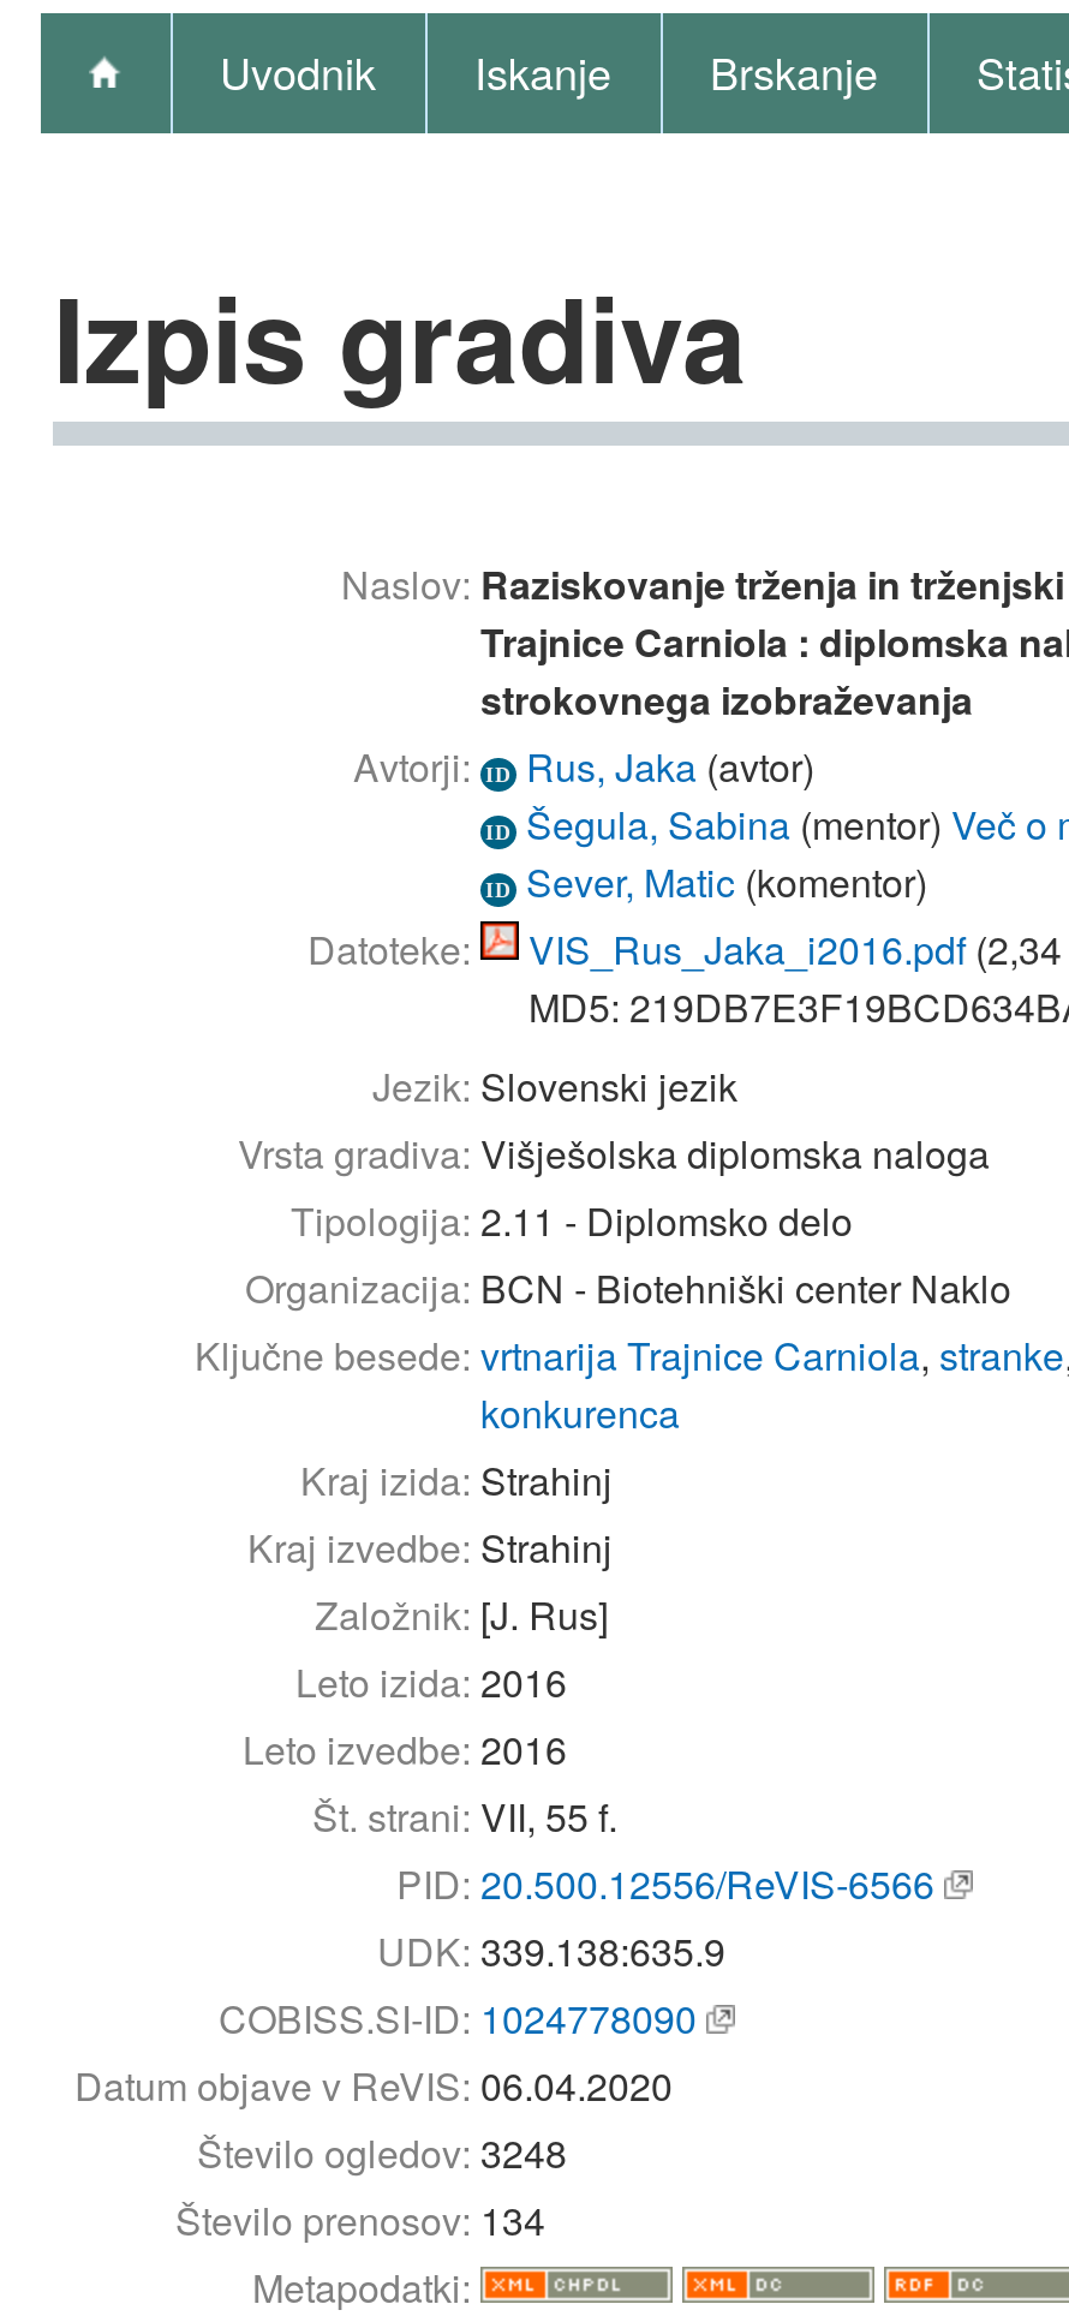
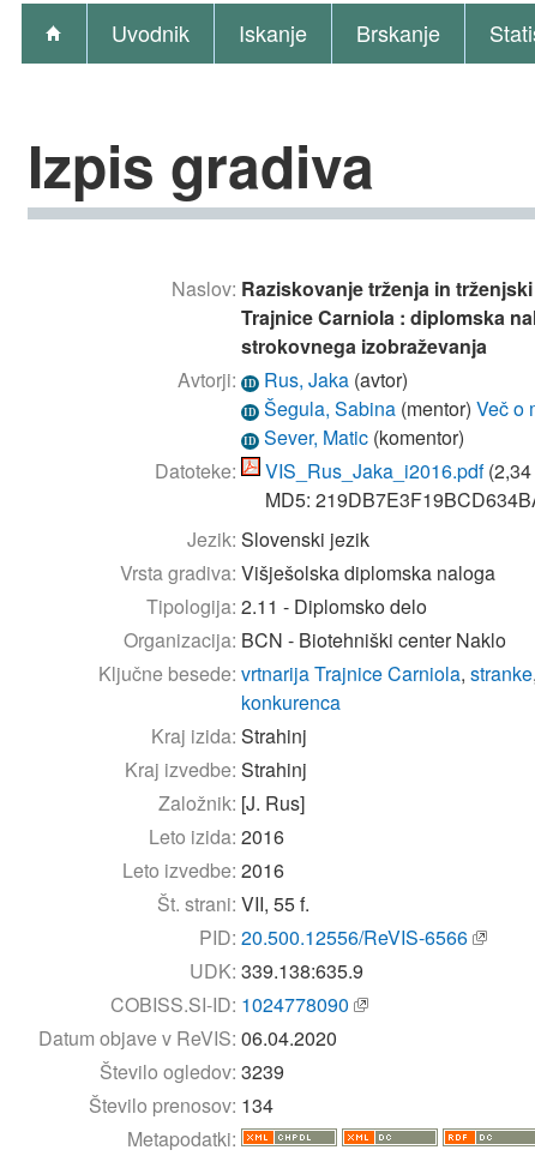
[197,2124,567,2180] Število ogledov: 3248 -> [100,1057,284,1085] Število ogledov: 3239

